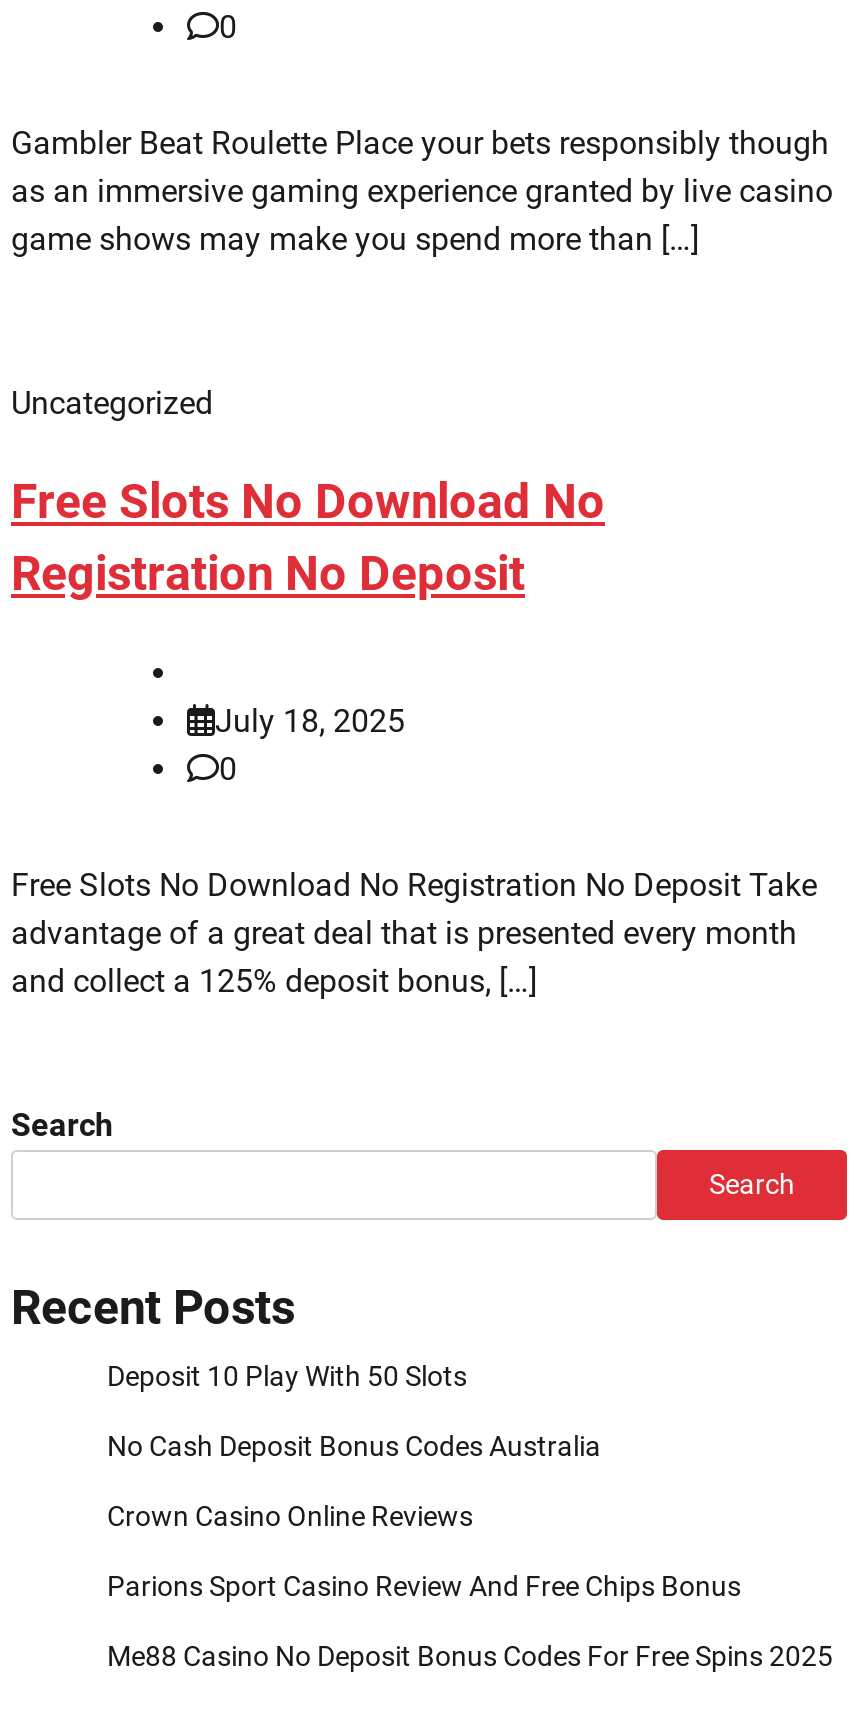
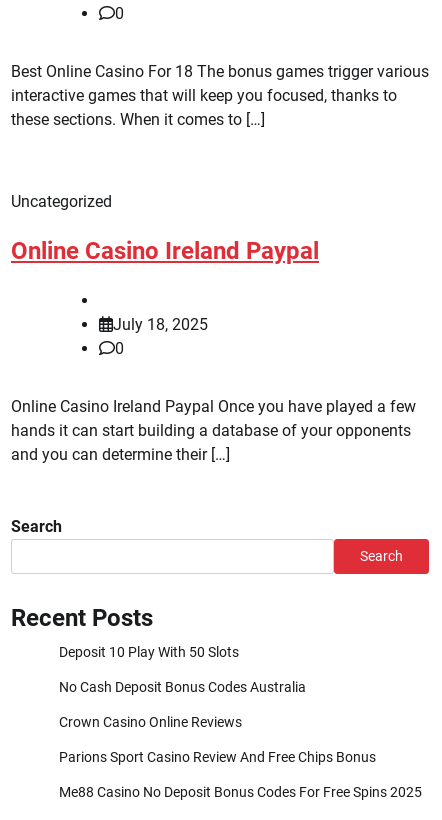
[11,123,833,257] Gambler Beat Roulette Place your bets responsibly though | as an immersive gaming experience granted by live casino | game shows may make you spend more than […] -> [11,61,429,128] Best Online Casino For 18 The bonus games trigger various | interactive games that will keep you focused, thanks to | these sections. When it comes to […]
[11,475,605,603] Free Slots No Download No | Registration No Deposit -> [11,237,319,265] Online Casino Ireland Paypal
[11,867,817,1001] Free Slots No Download No Registration No Deposit Take | advantage of a great deal that is presented every month | and collect a 125% deposit bonus, […] -> [11,397,416,464] Online Casino Ireland Paypal Once you have played a few | hands it can start building a database of your opponents | and you can determine their […]

